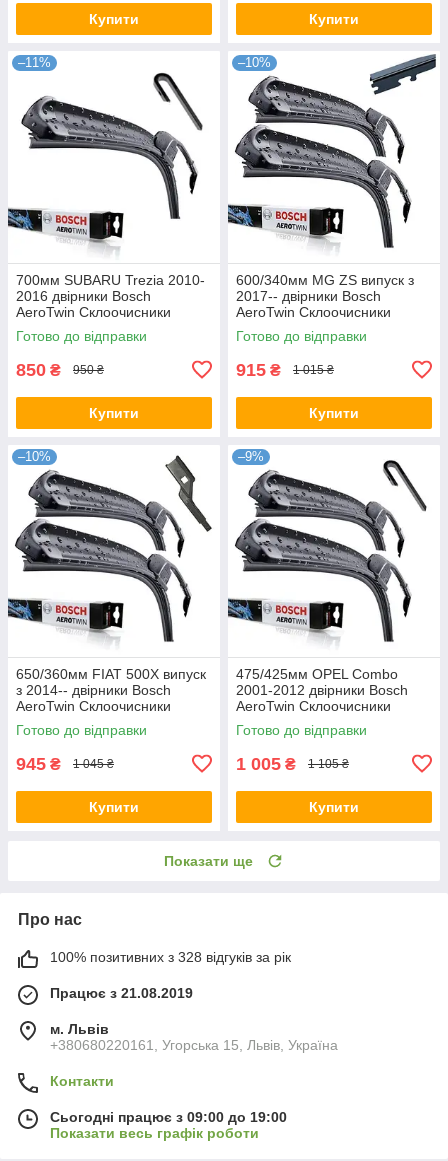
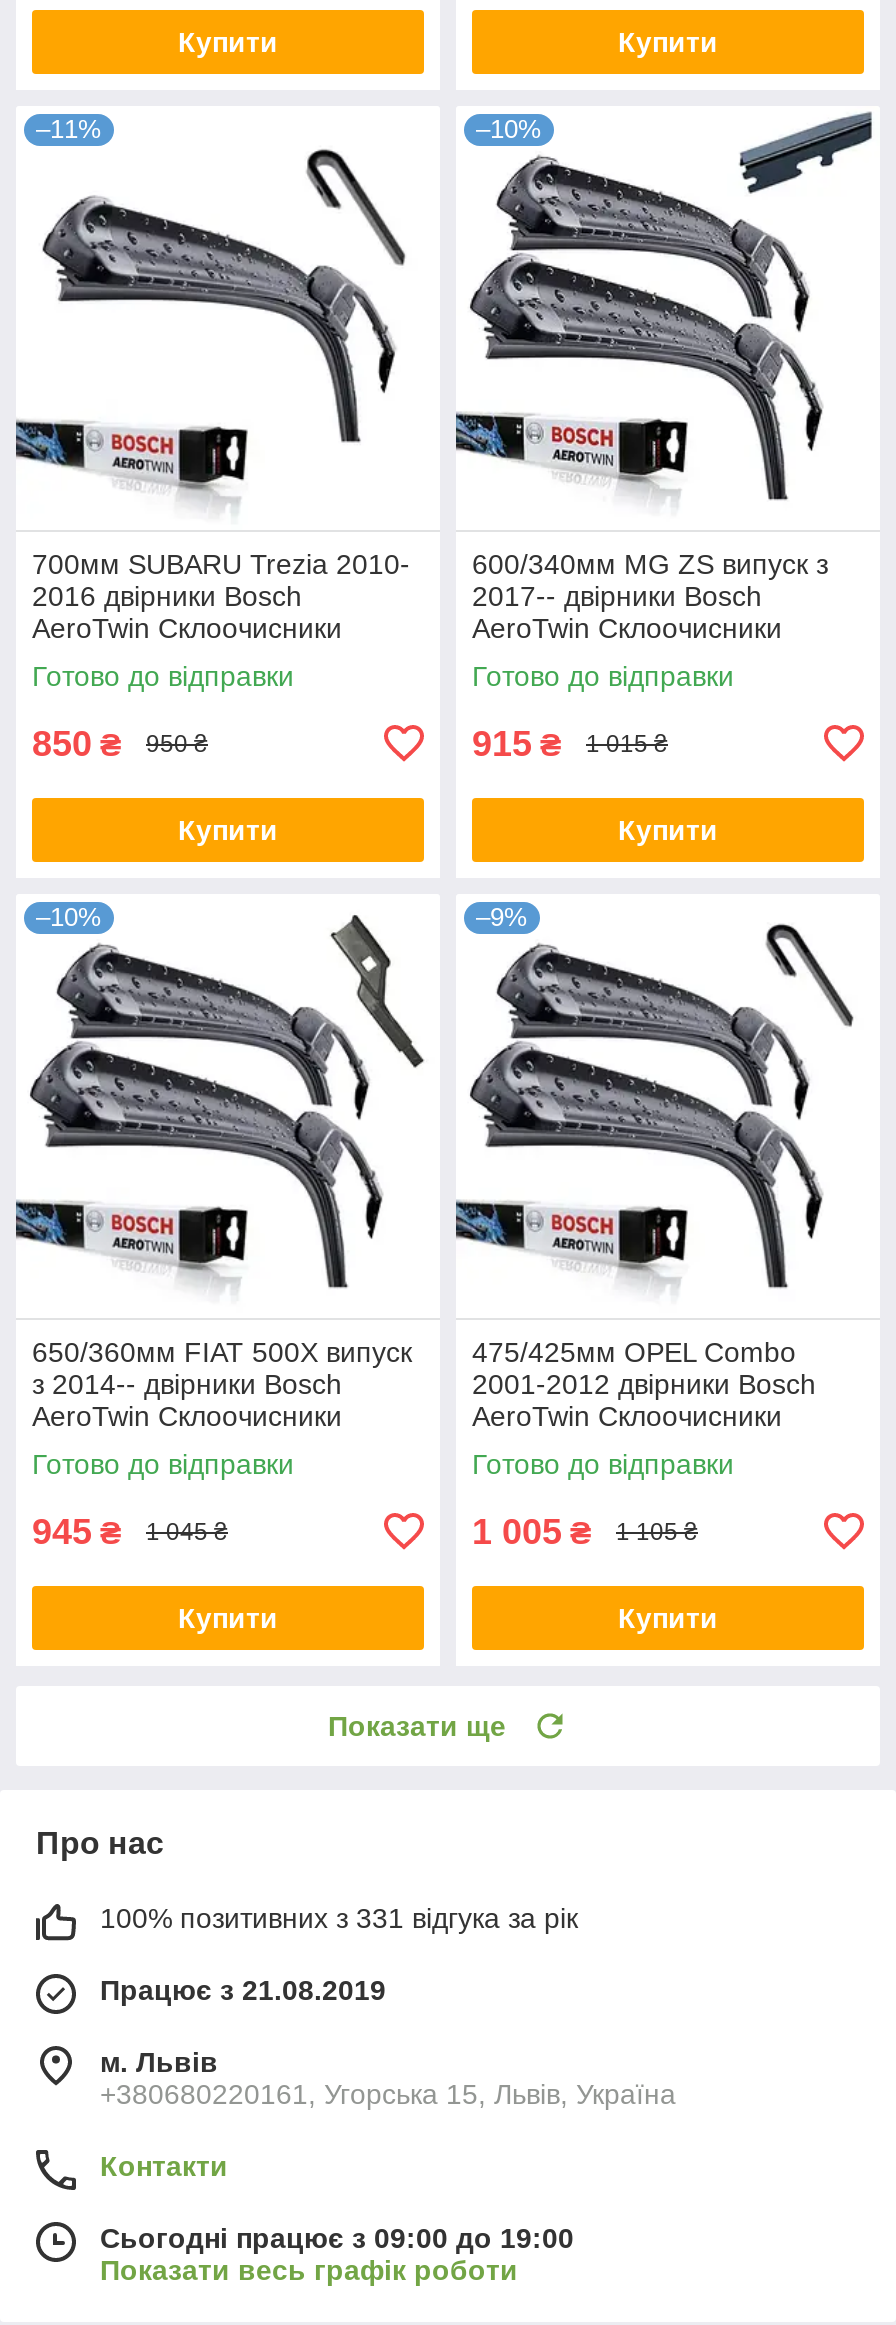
[50,949,291,965] 100% позитивних з 328 відгуків за рік -> [100,1901,578,1933] 100% позитивних з 331 відгука за рік

